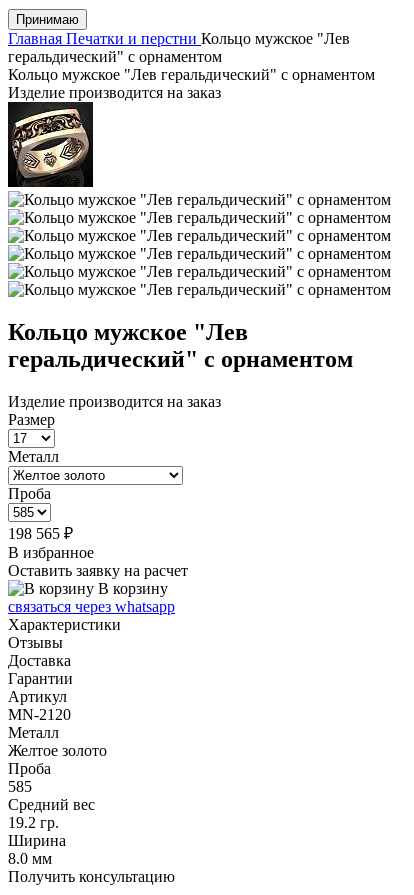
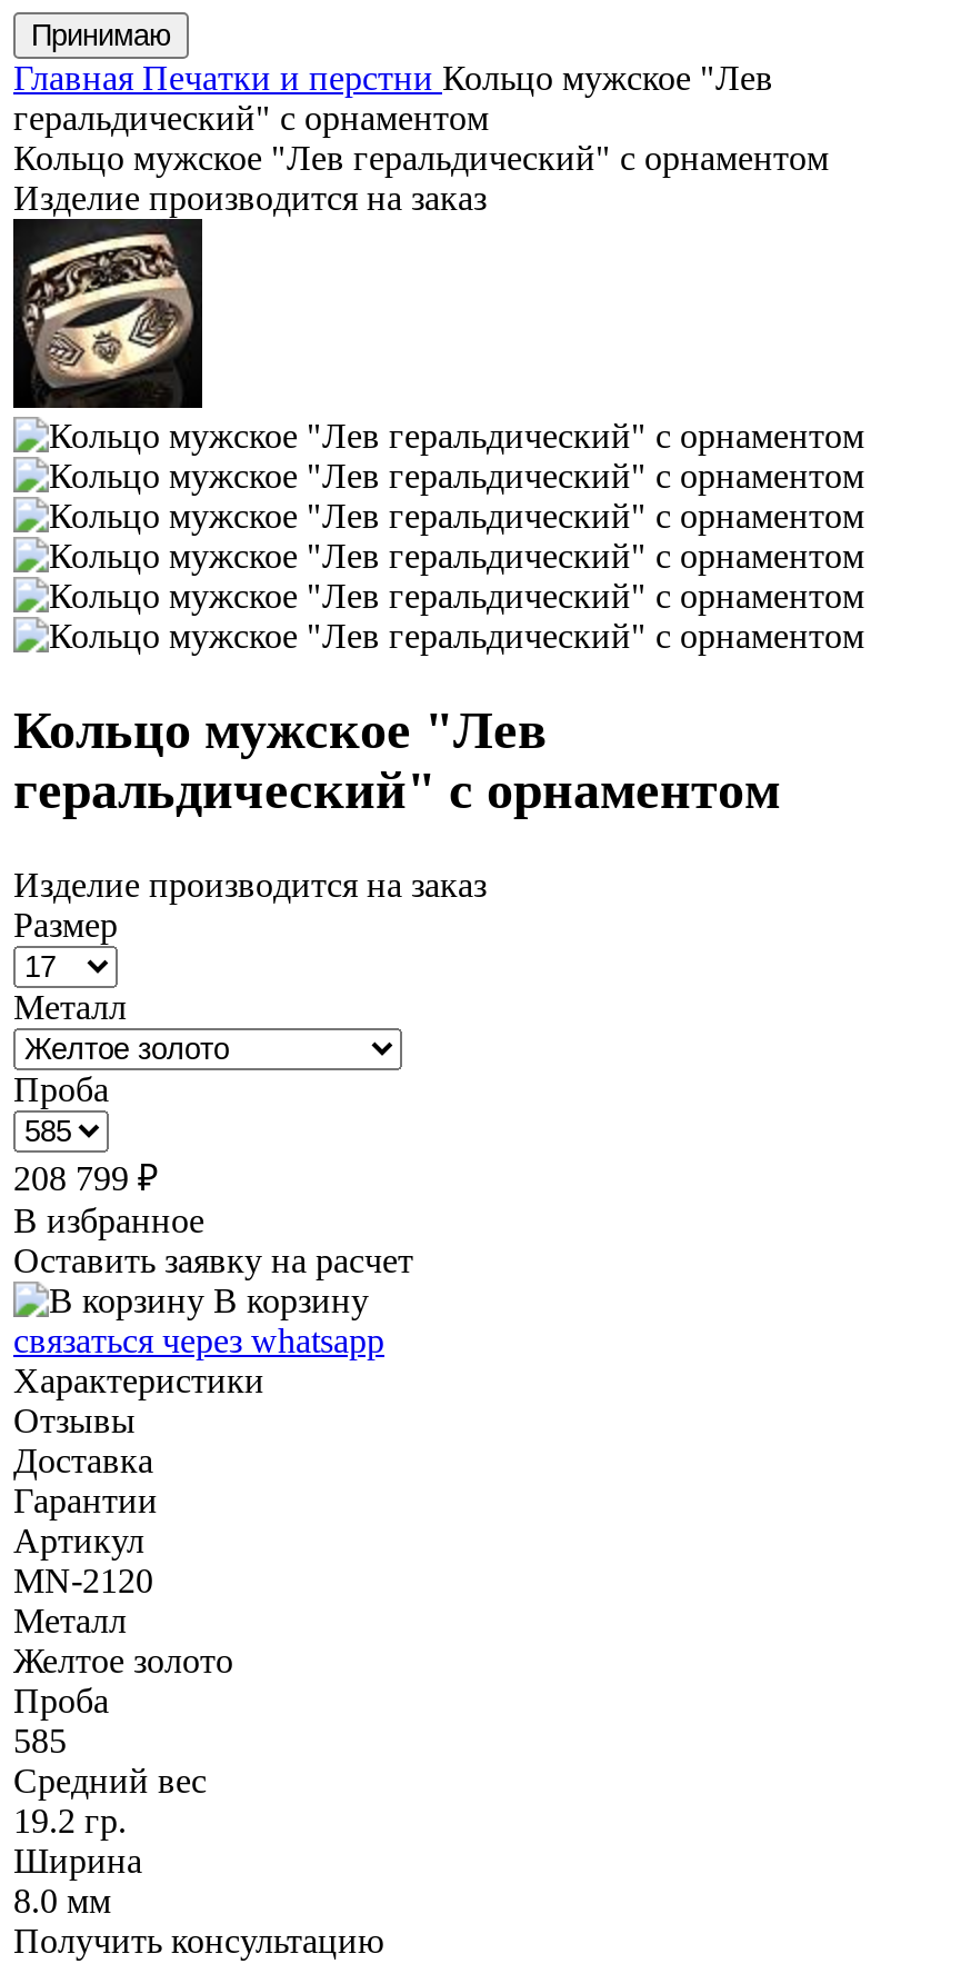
[8,525,73,542] 198 565 ₽ -> [13,1159,158,1197] 208 799 ₽

